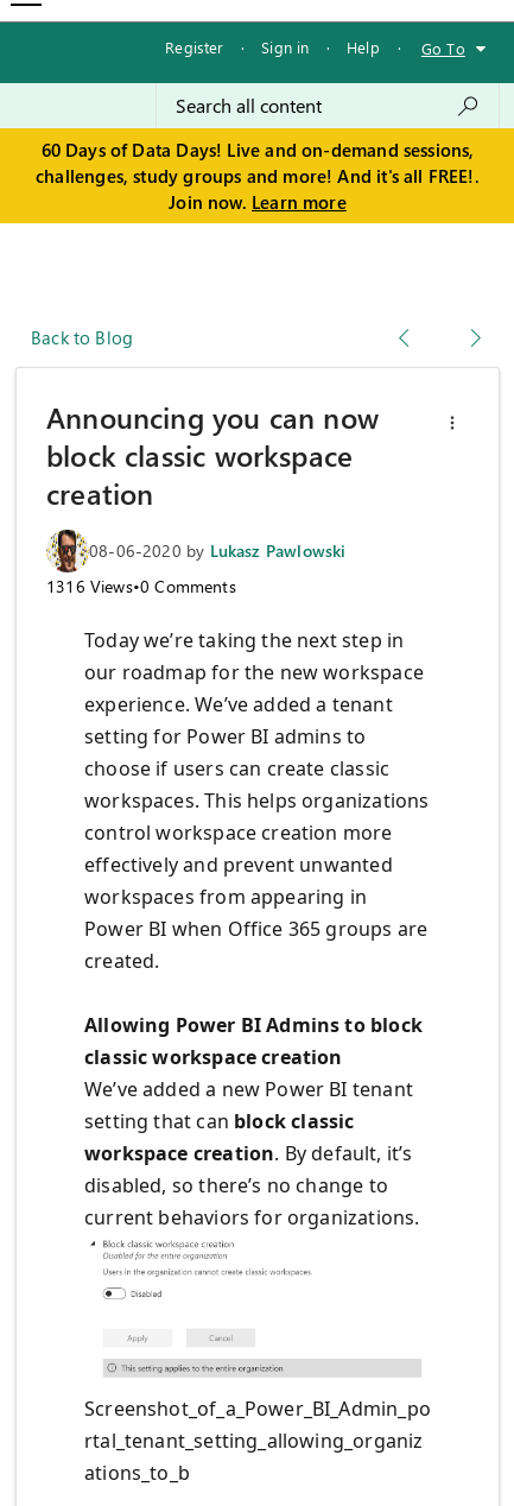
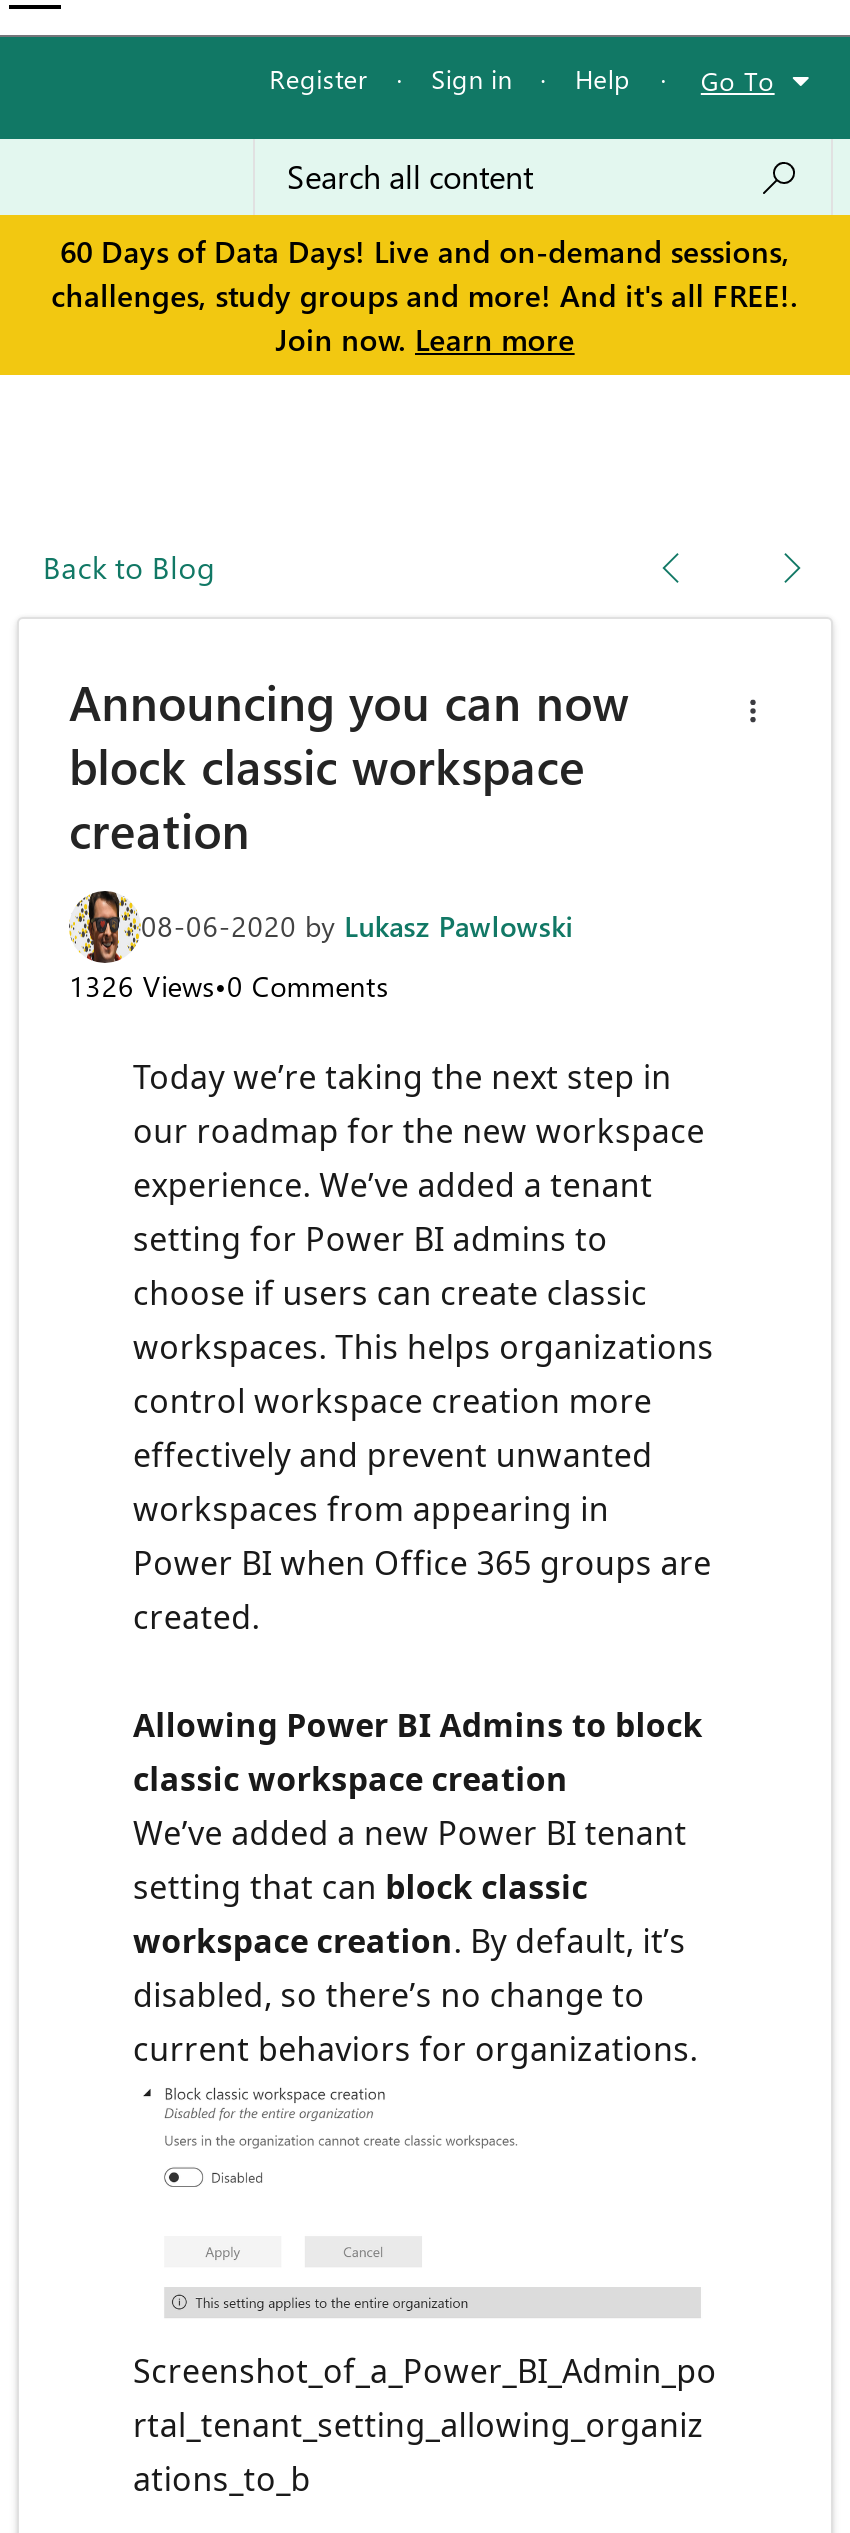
[46,575,236,598] 1316 Views•0 Comments -> [69,968,389,1006] 1326 Views•0 Comments

